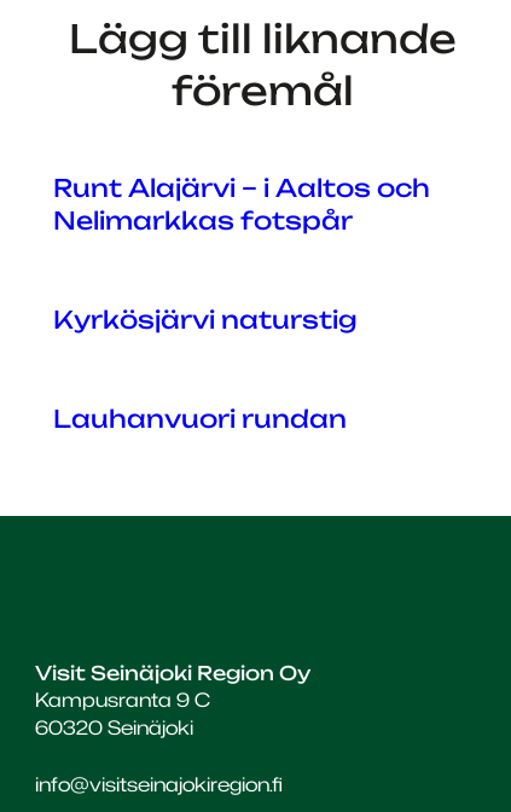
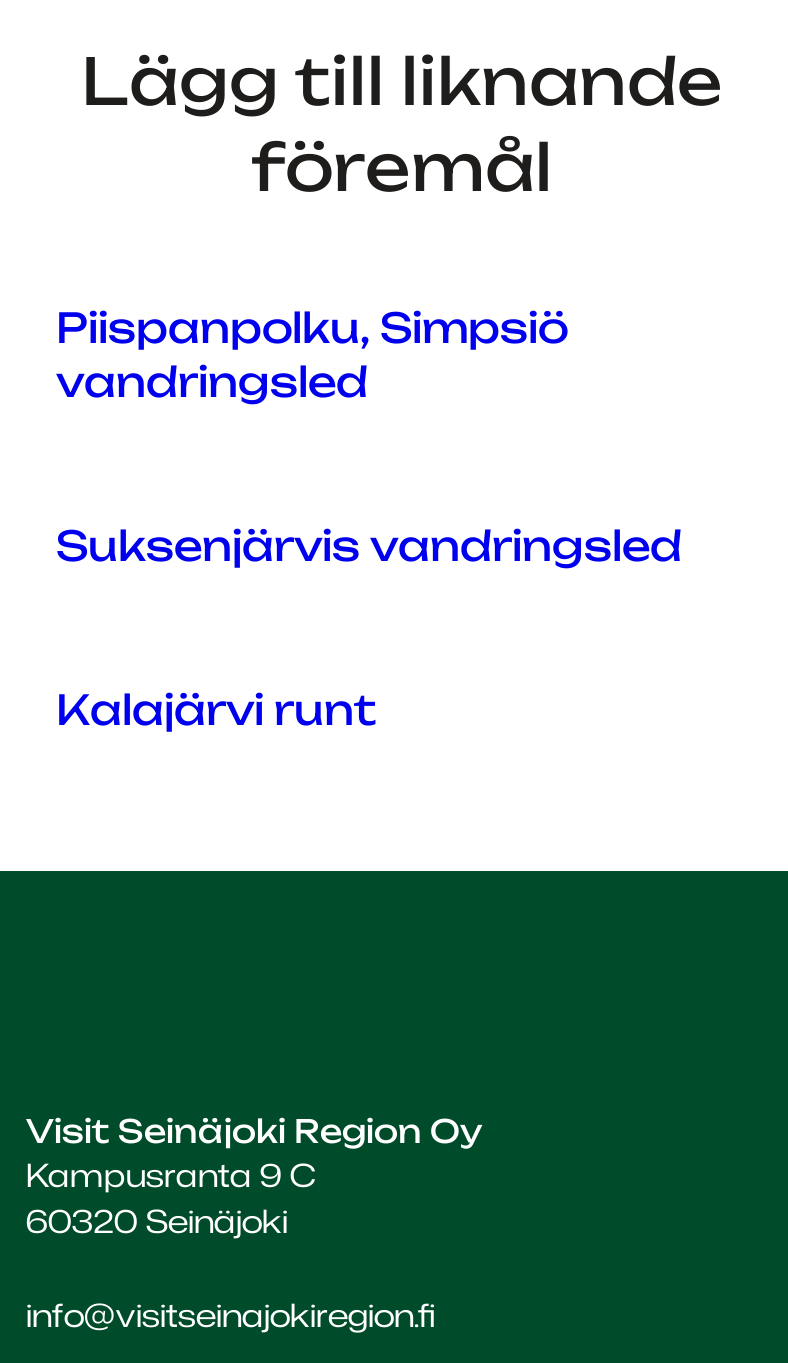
[53,173,430,236] Runt Alajärvi – i Aaltos och | Nelimarkkas fotspår -> [56,303,568,407] Piispanpolku, Simpsiö | vandringsled
[53,305,357,335] Kyrkösjärvi naturstig -> [56,521,682,571] Suksenjärvis vandringsled
[53,404,346,434] Lauhanvuori rundan -> [56,685,376,735] Kalajärvi runt

